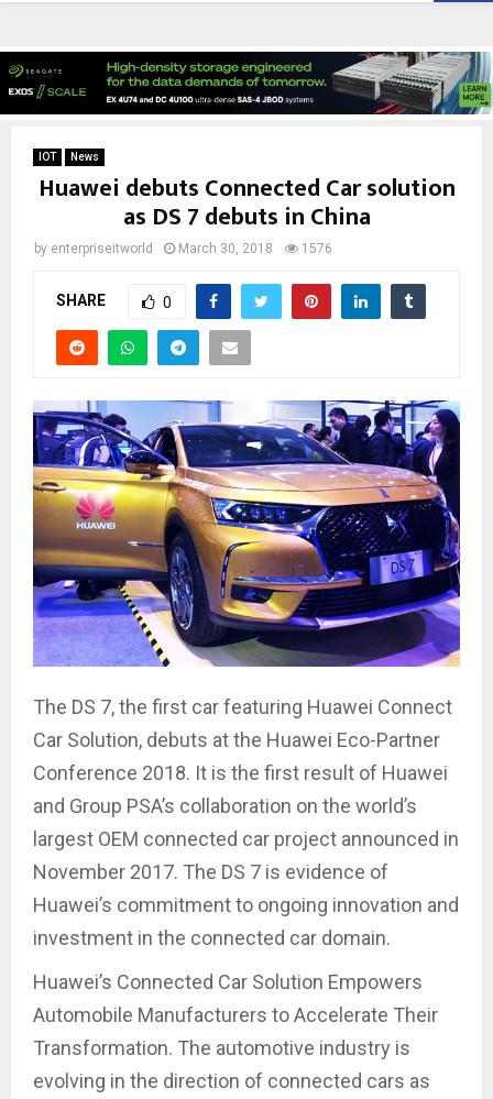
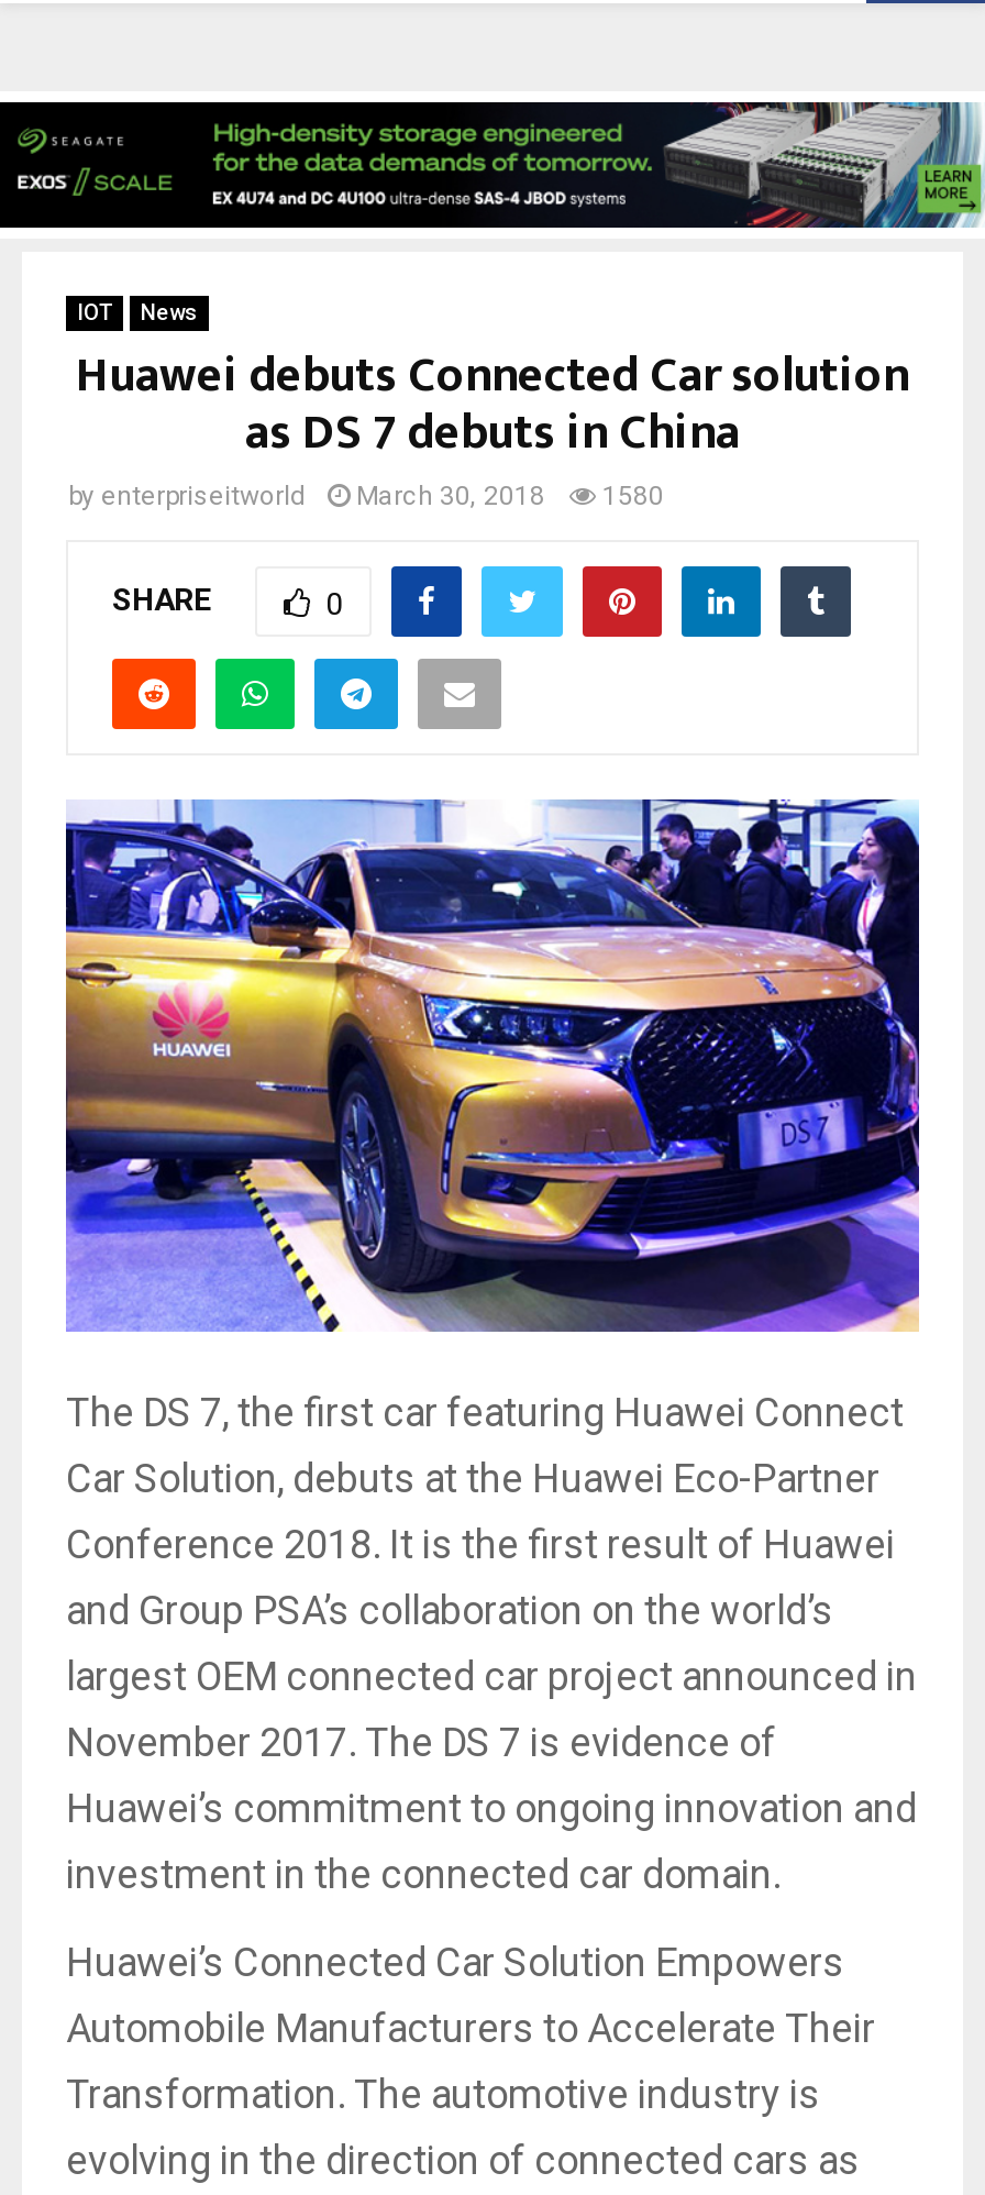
[34,241,332,256] by enterpriseitworld March 30, 2018 1576 -> [68,481,664,511] by enterpriseitworld March 30, 2018 1580

